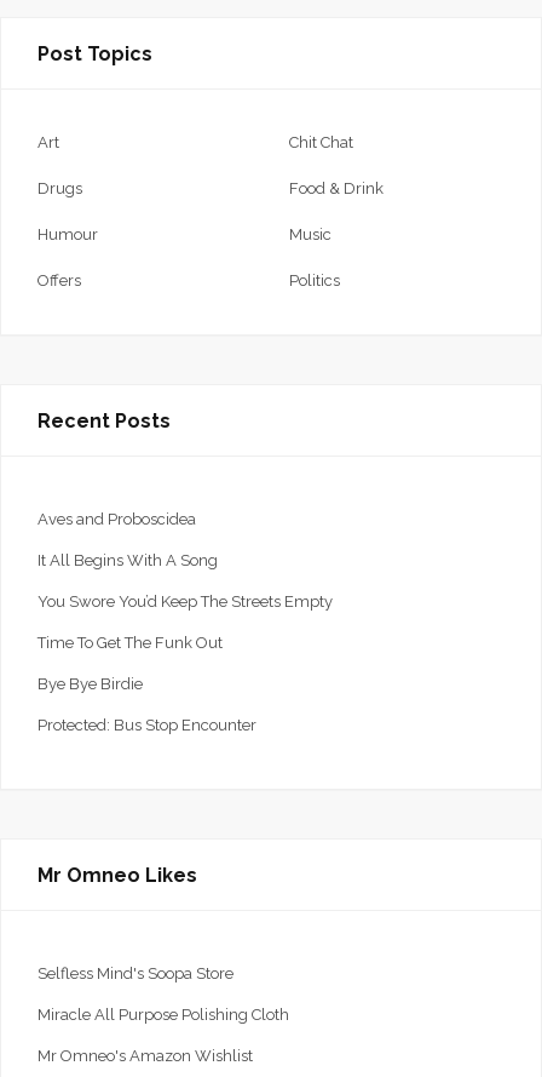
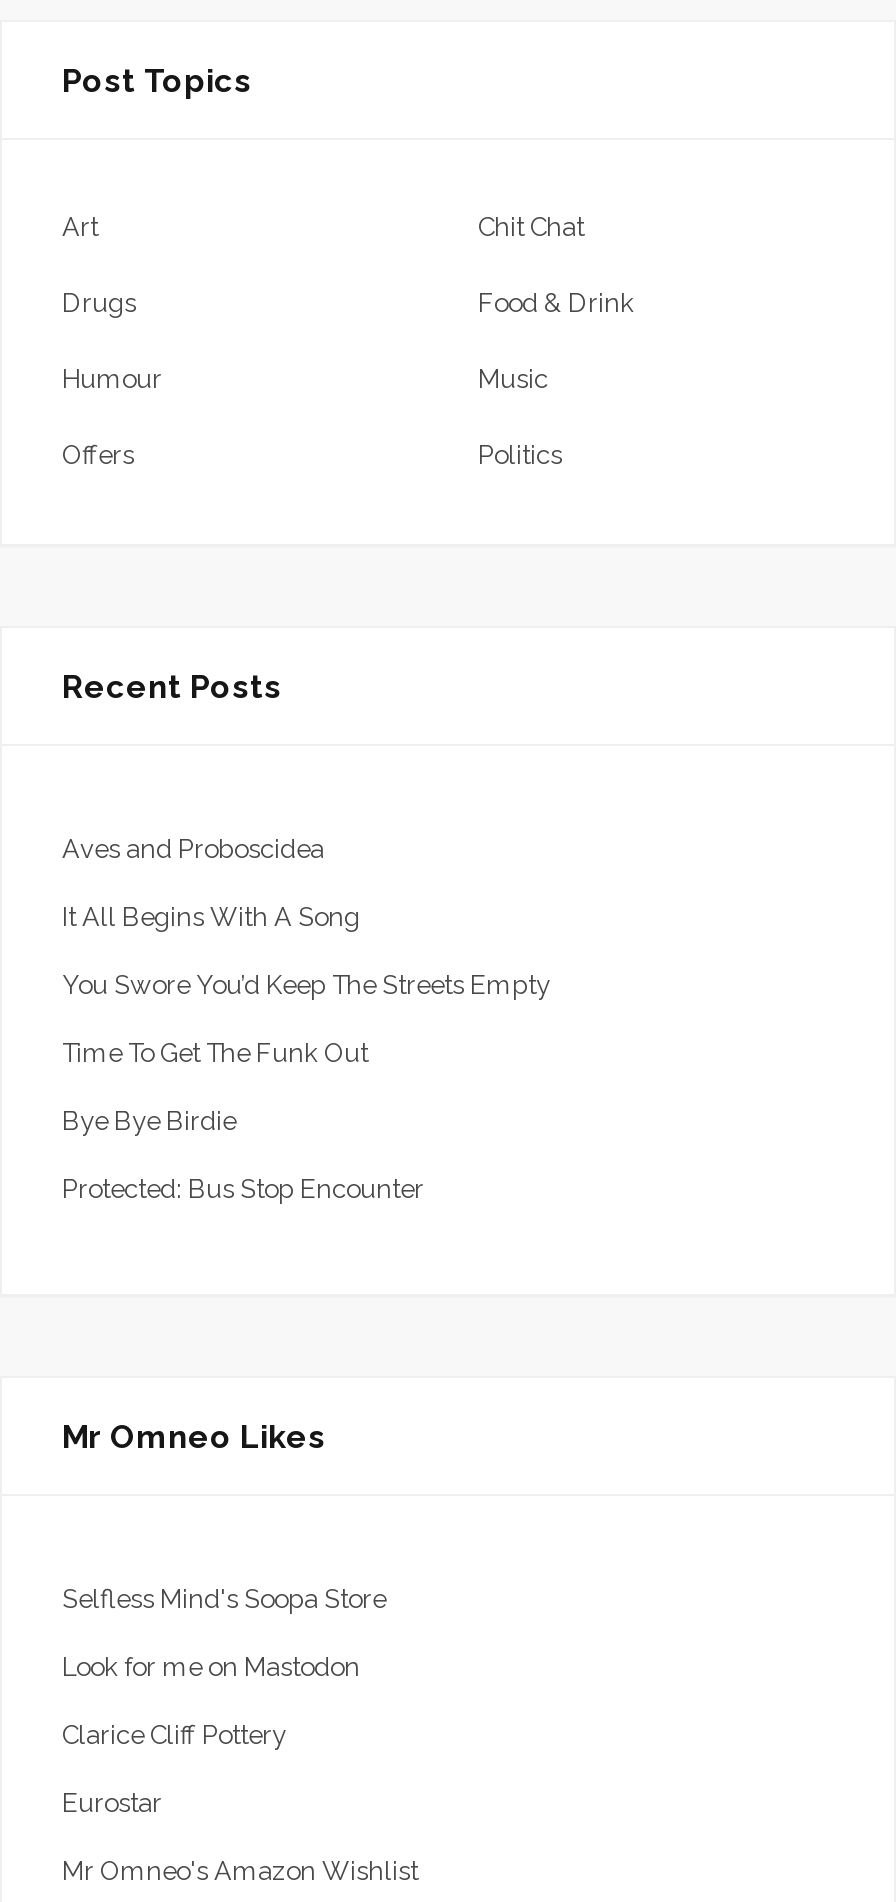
[38,1005,289,1023] Miracle All Purpose Polishing Cloth -> [62,1651,360,1817] Look for me on Mastodon | Clarice Cliff Pottery | Eurostar

